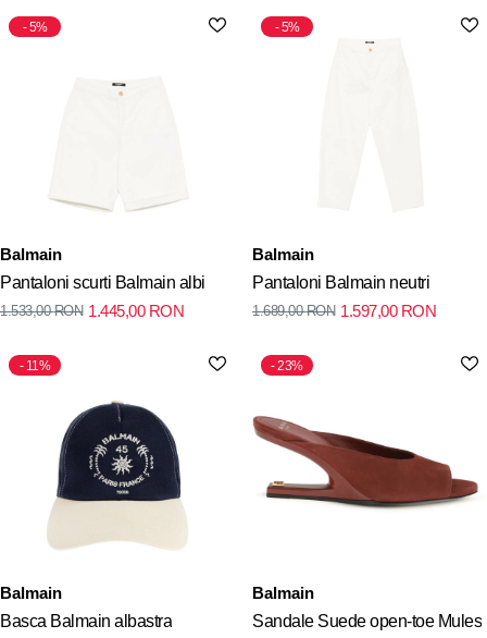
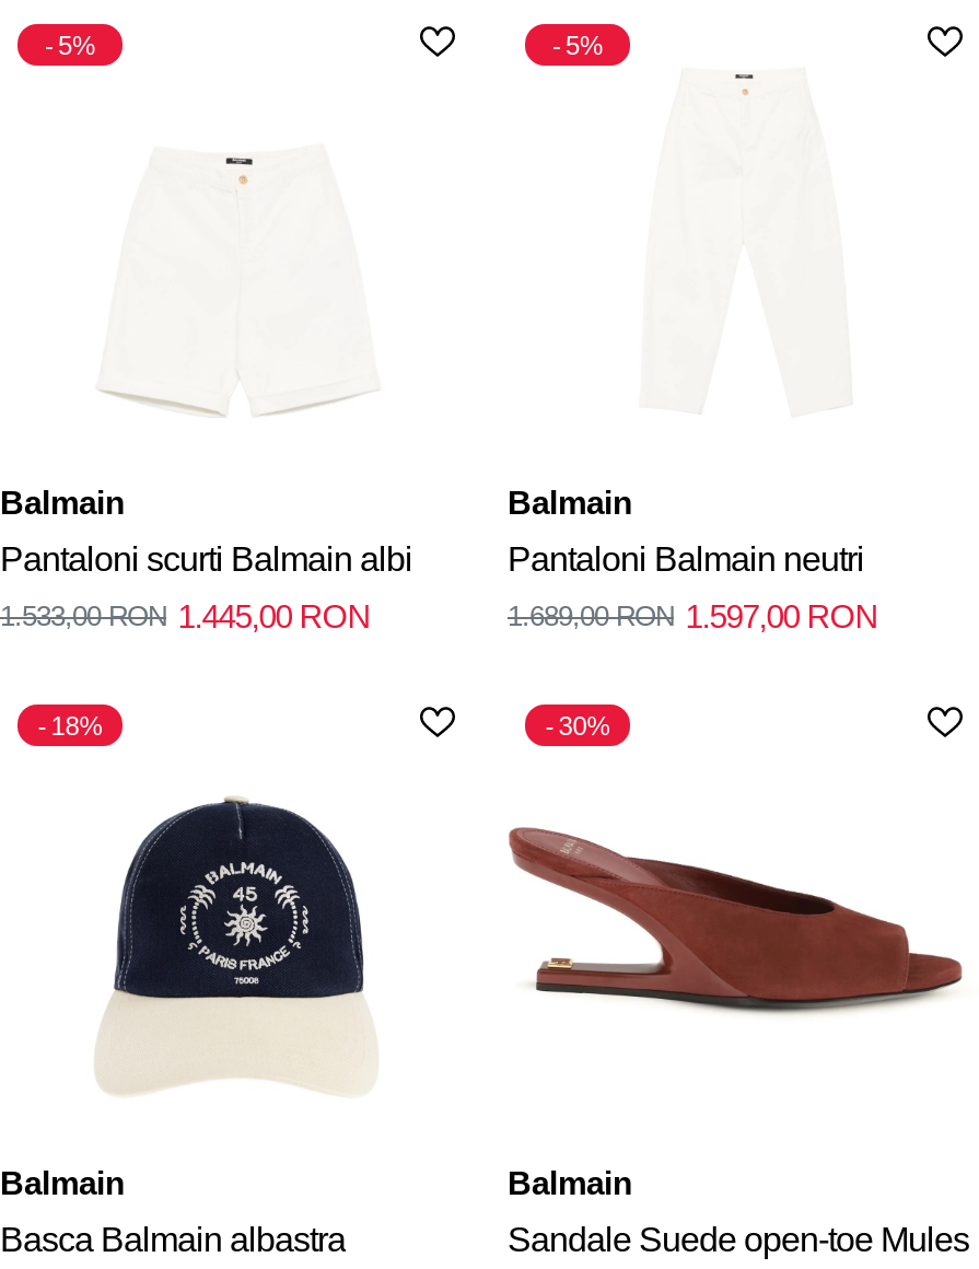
[23,359,50,374] 11% -> [46,712,102,743] 18%
[275,359,303,374] 23% -> [553,712,610,743] 30%

